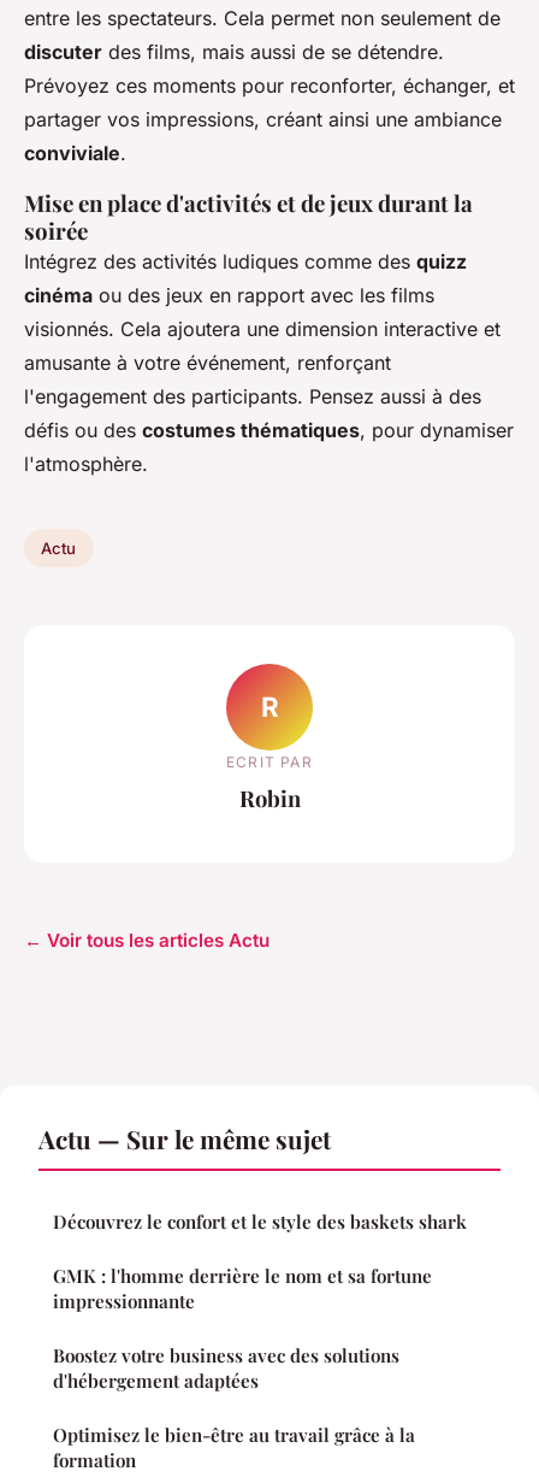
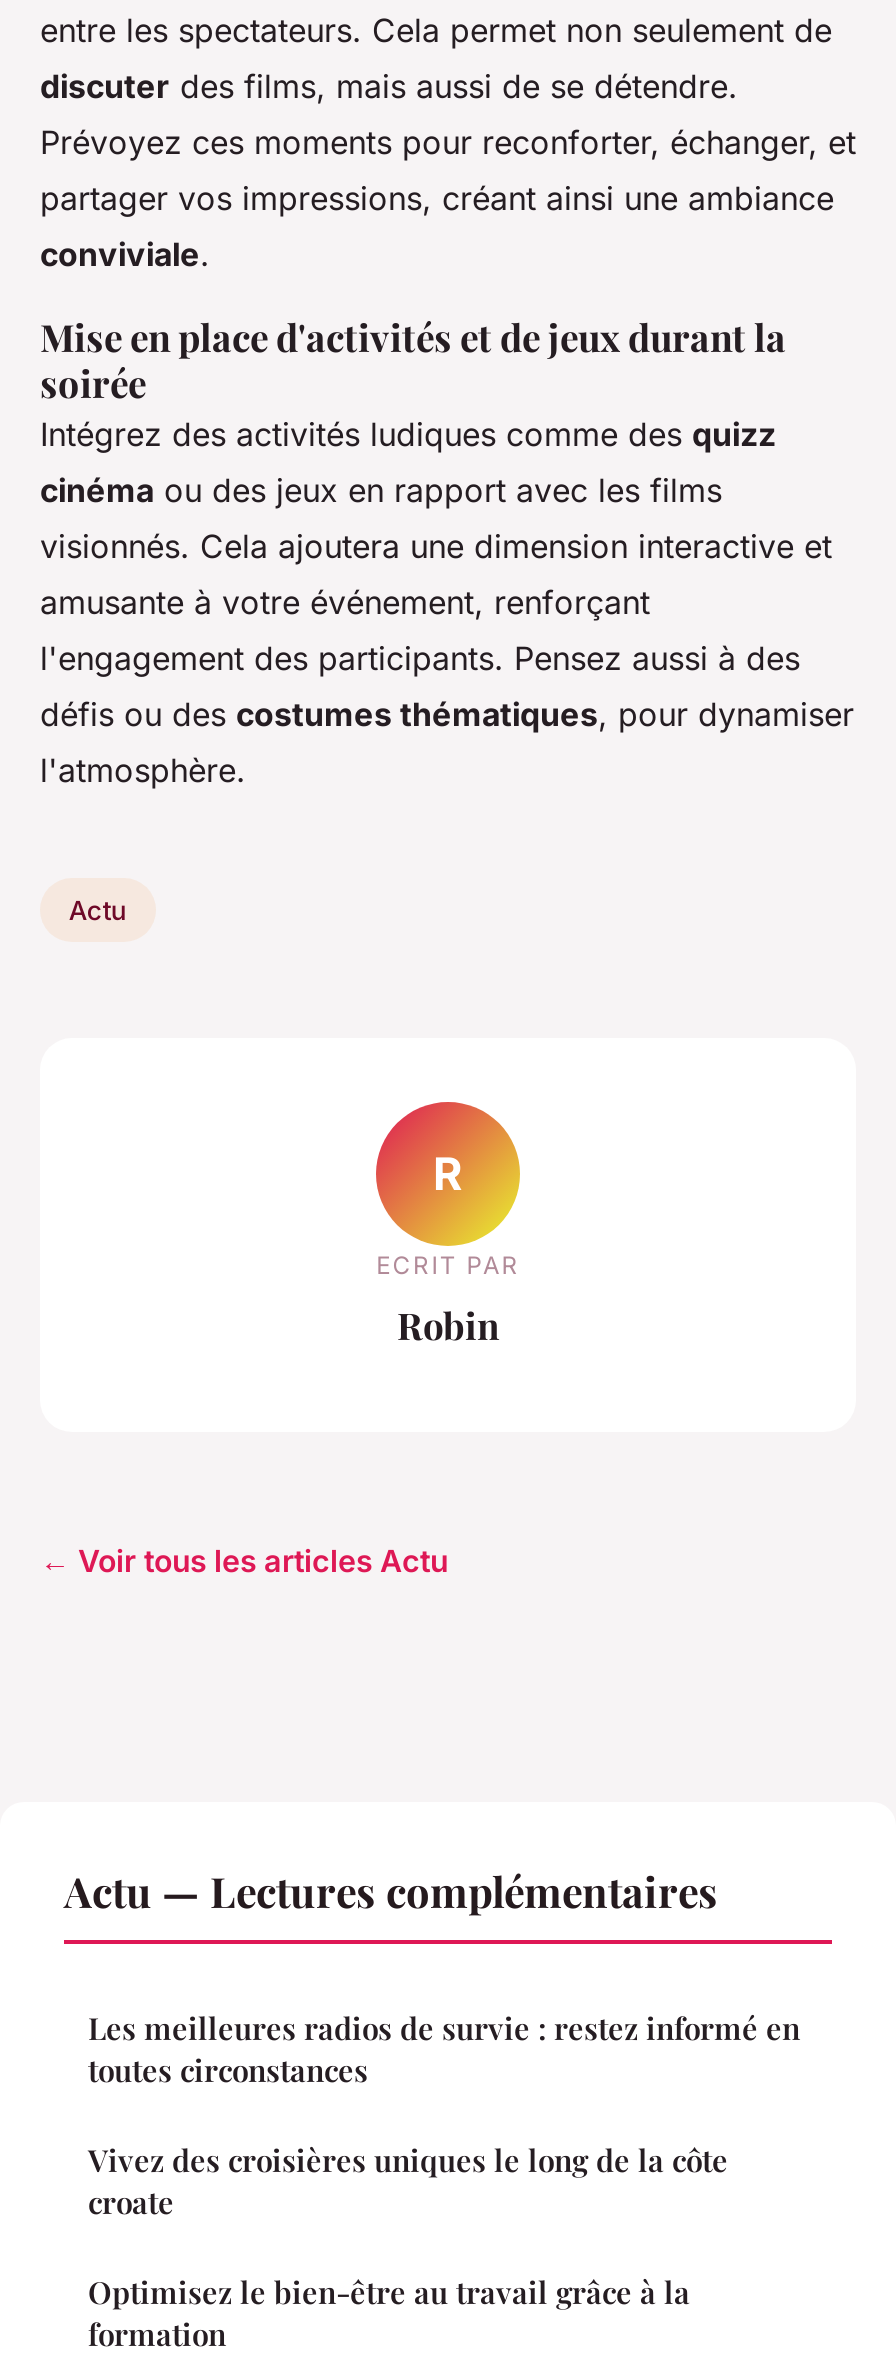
[38,1122,467,1393] Actu — Sur le même sujet | Découvrez le confort et le style des baskets shark | GMK : l'homme derrière le nom et sa fortune | impressionnante | Boostez votre business avec des solutions | d'hébergement adaptées -> [64,1862,800,2222] Actu — Lectures complémentaires | Les meilleures radios de survie : restez informé en | toutes circonstances | Vivez des croisières uniques le long de la côte | croate

